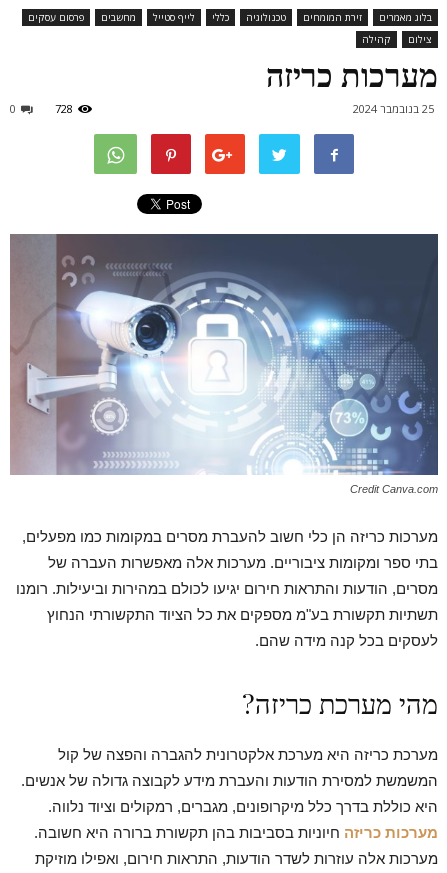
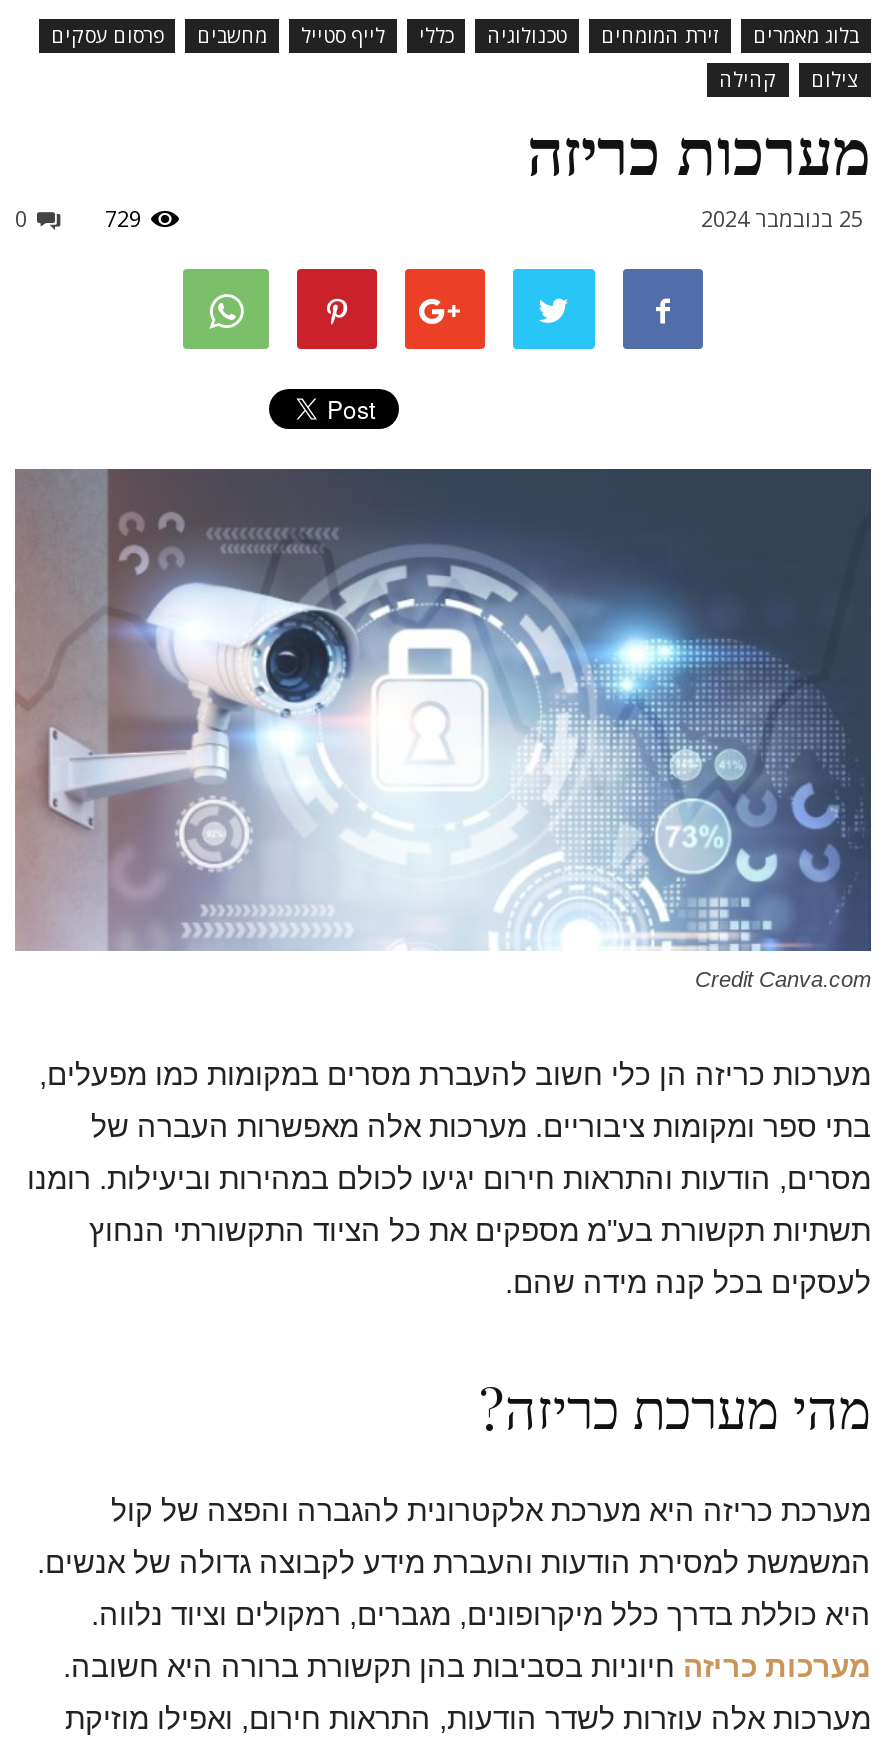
[55,101,73,116] 728 -> [105,203,141,233] 729

